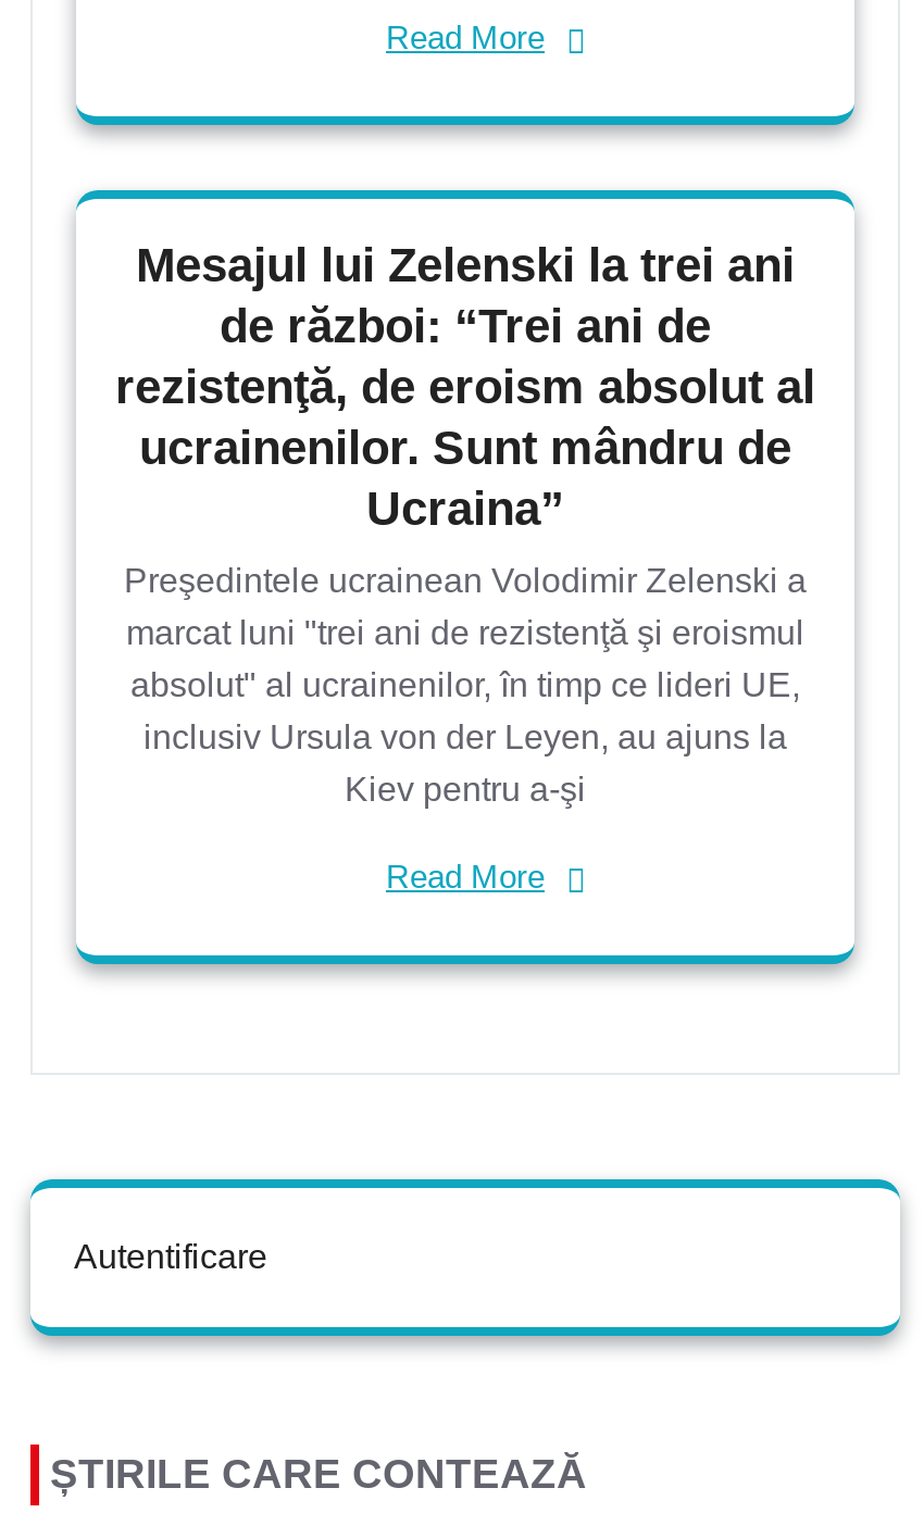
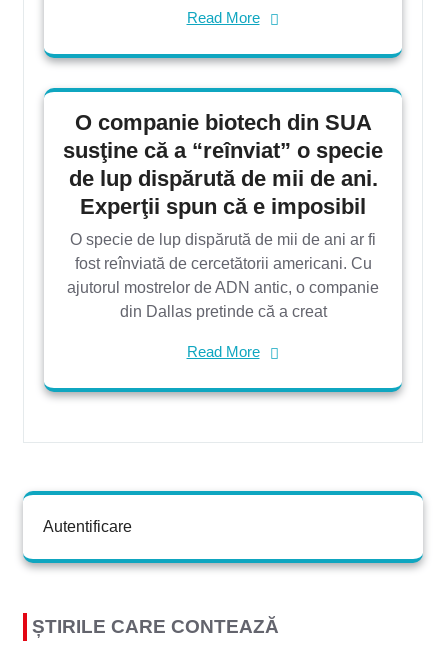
[115,239,815,537] Mesajul lui Zelenski la trei ani | de război: “Trei ani de | rezistenţă, de eroism absolut al | ucrainenilor. Sunt mândru de | Ucraina” -> [63,110,383,219] O companie biotech din SUA | susţine că a “reînviat” o specie | de lup dispărută de mii de ani. | Experţii spun că e imposibil
[124,563,807,808] Preşedintele ucrainean Volodimir Zelenski a | marcat luni "trei ani de rezistenţă şi eroismul | absolut" al ucrainenilor, în timp ce lideri UE, | inclusiv Ursula von der Leyen, au ajuns la | Kiev pentru a-şi -> [67,231,379,320] O specie de lup dispărută de mii de ani ar fi | fost reînviată de cercetătorii americani. Cu | ajutorul mostrelor de ADN antic, o companie | din Dallas pretinde că a creat

